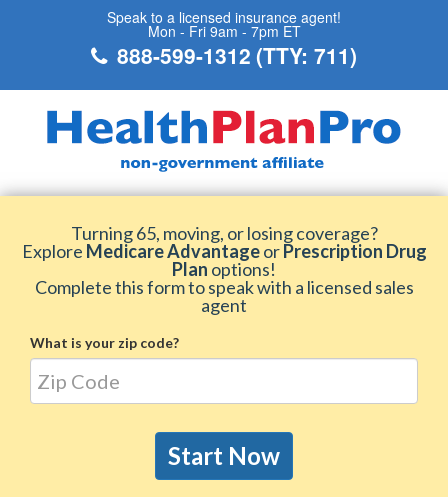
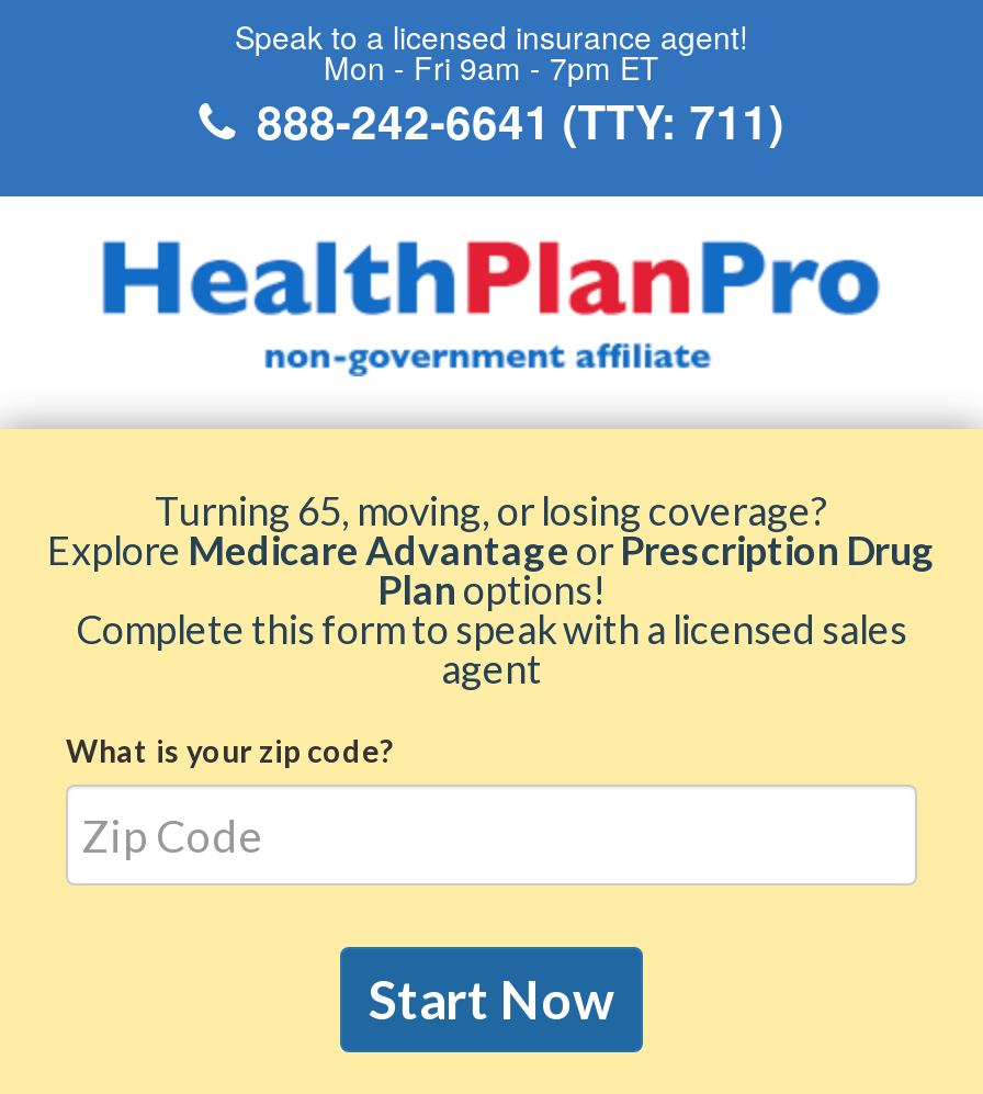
[117,39,357,69] 888-599-1312 (TTY: 711) -> [257,86,784,151] 888-242-6641 (TTY: 711)

